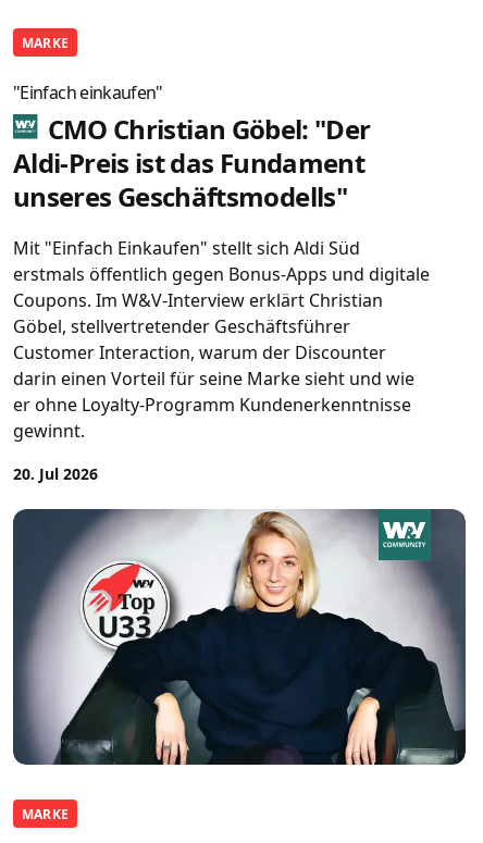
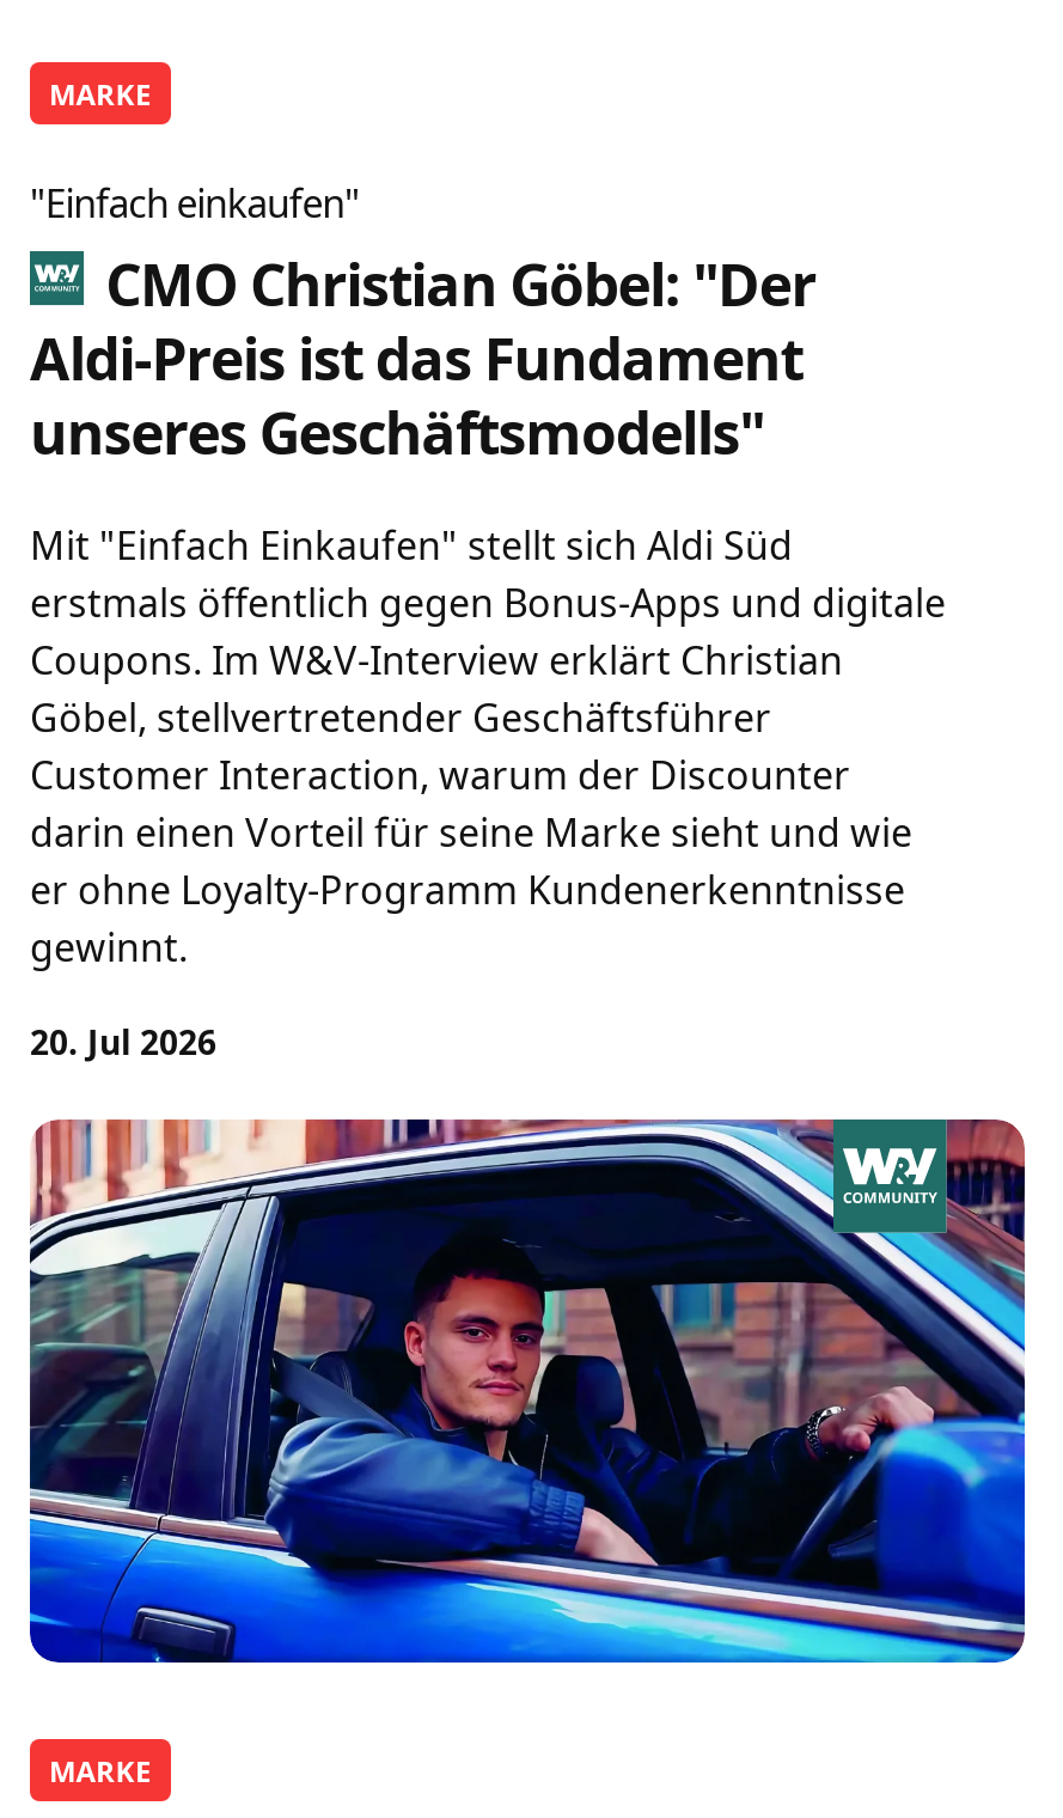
[12,508,467,766] [image] -> [28,1117,1027,1665] [image]

